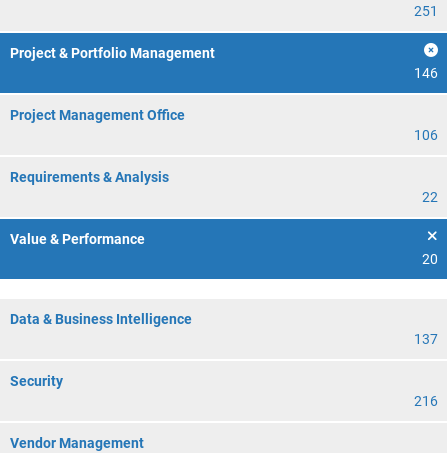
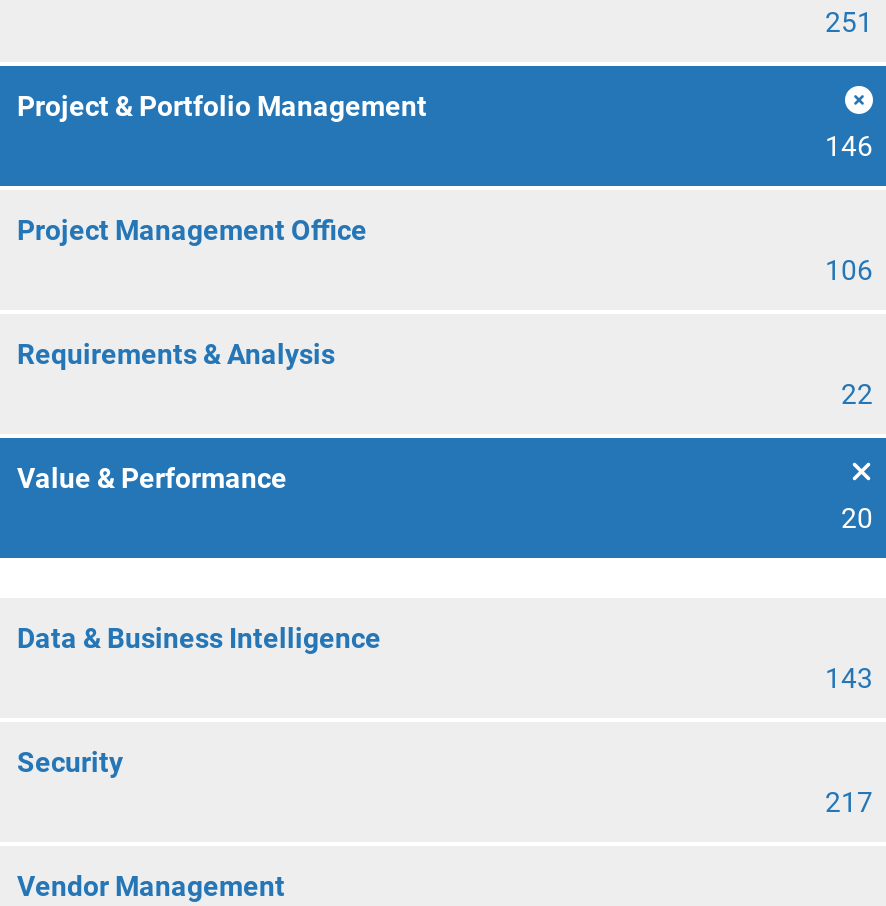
[414,331,438,347] 137 -> [825,662,873,694] 143
[414,393,438,409] 216 -> [825,786,873,818] 217

